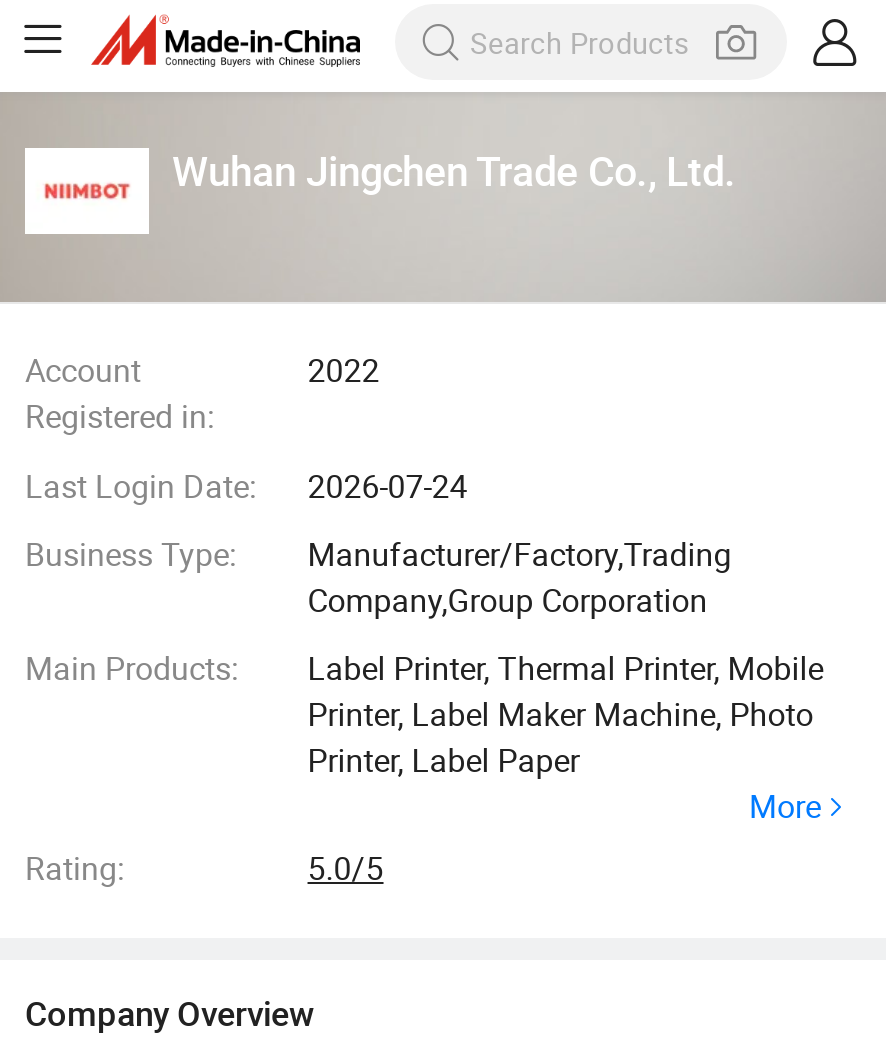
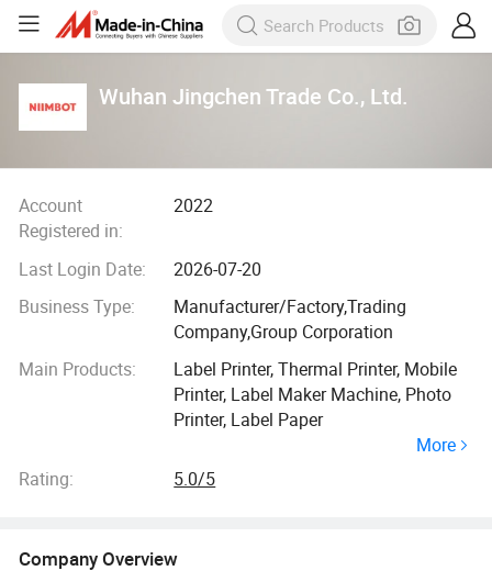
[25,464,468,508] Last Login Date: 2026-07-24 -> [19,257,262,281] Last Login Date: 2026-07-20

